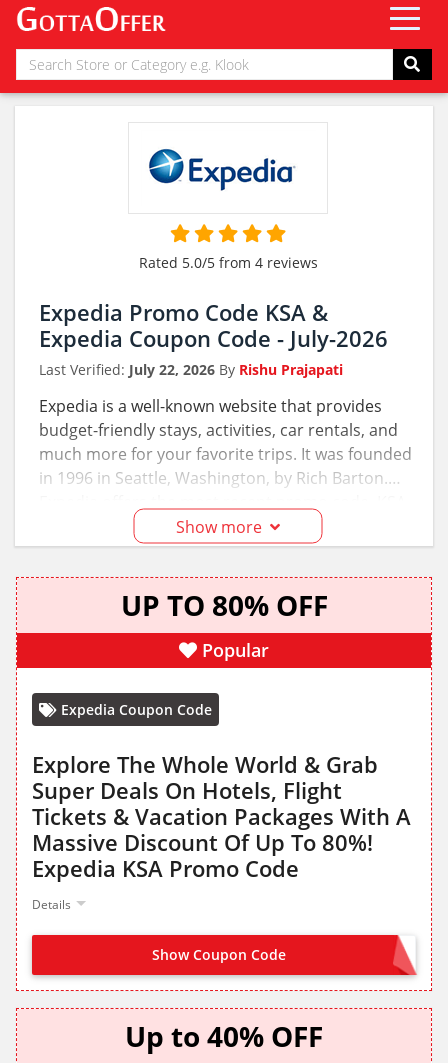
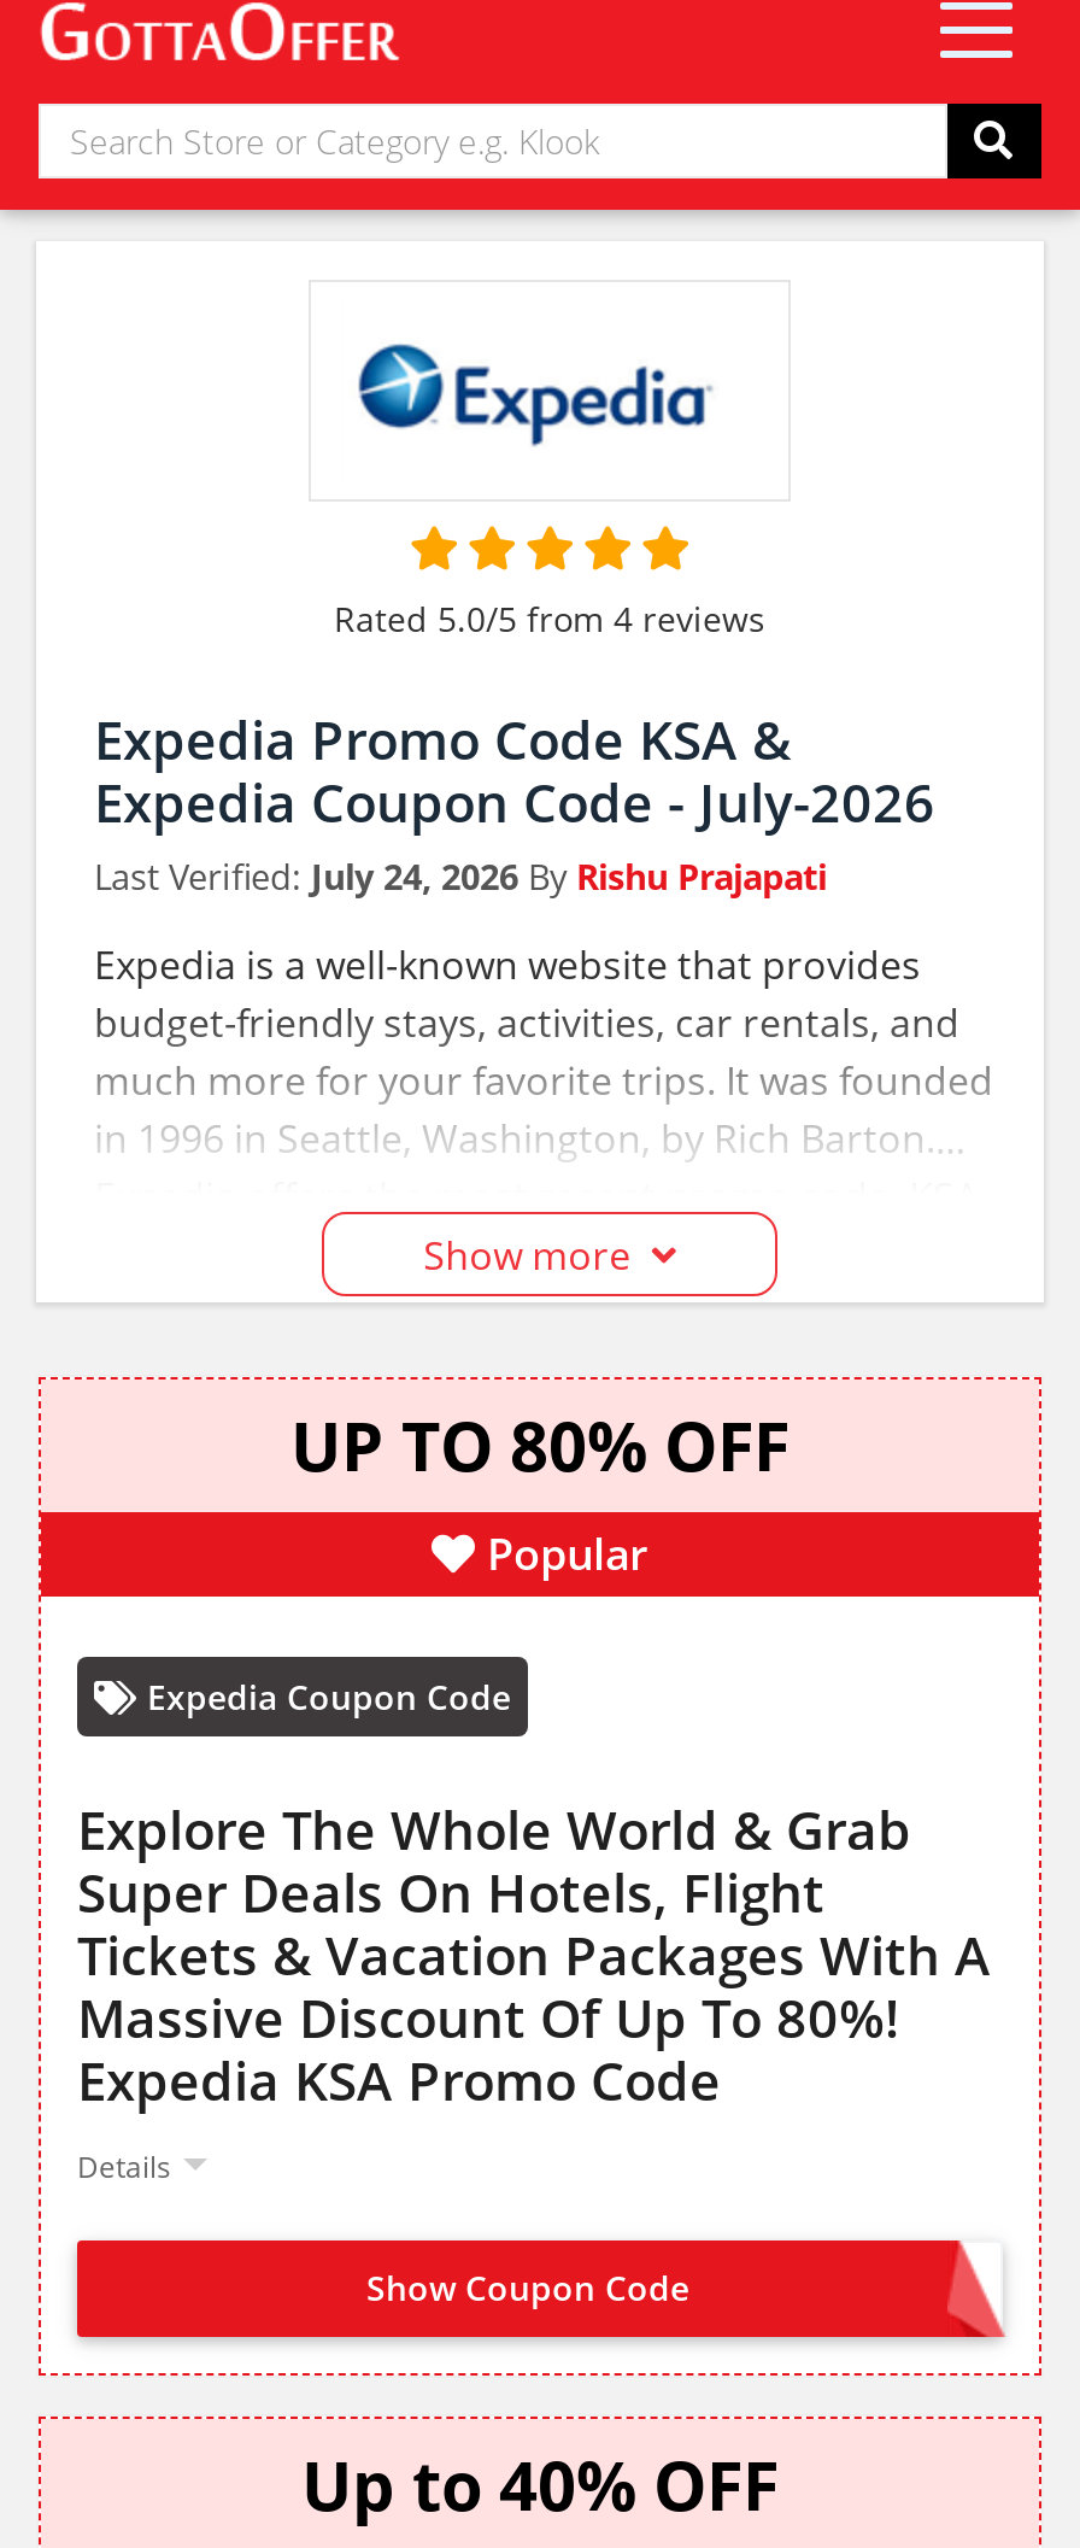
[39,360,343,379] Last Verified: July 22, 2026 By Rishu Prajapati -> [94,854,827,900] Last Verified: July 24, 2026 By Rishu Prajapati

